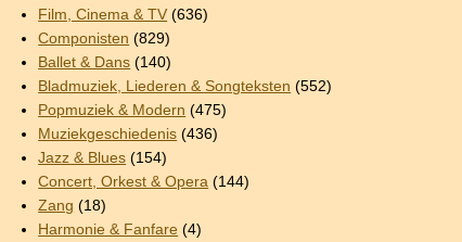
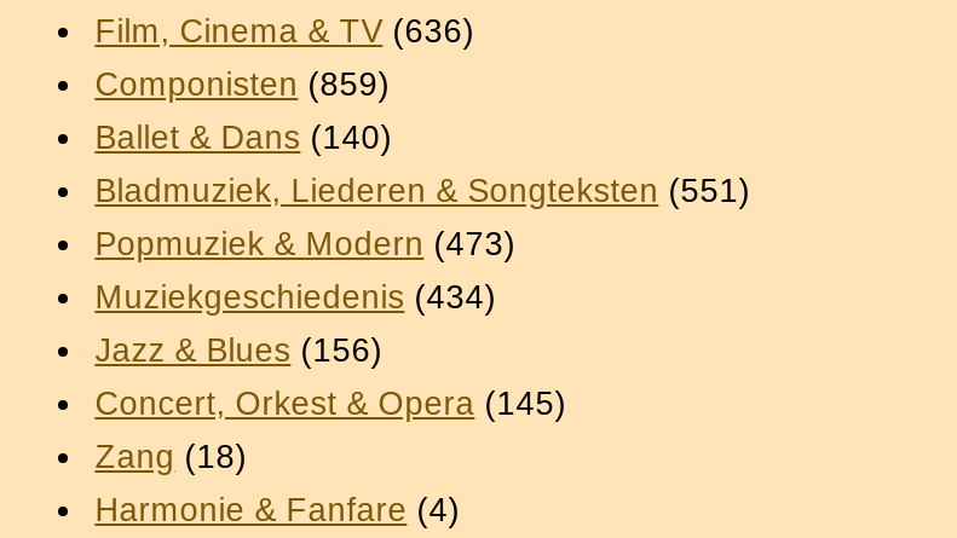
[38,30,170,46] Componisten (829) -> [95,66,390,102] Componisten (859)
[38,78,332,94] Bladmuziek, Liederen & Songteksten (552) -> [95,172,751,208] Bladmuziek, Liederen & Songteksten (551)
[38,102,227,118] Popmuziek & Modern (475) -> [95,225,516,262] Popmuziek & Modern (473)
[38,126,218,142] Muziekgeschiedenis (436) -> [95,279,497,315] Muziekgeschiedenis (434)
[38,149,167,166] Jazz & Blues (154) -> [95,332,383,368] Jazz & Blues (156)
[38,173,250,190] Concert, Orkest & Opera (144) -> [95,385,567,421] Concert, Orkest & Opera (145)

